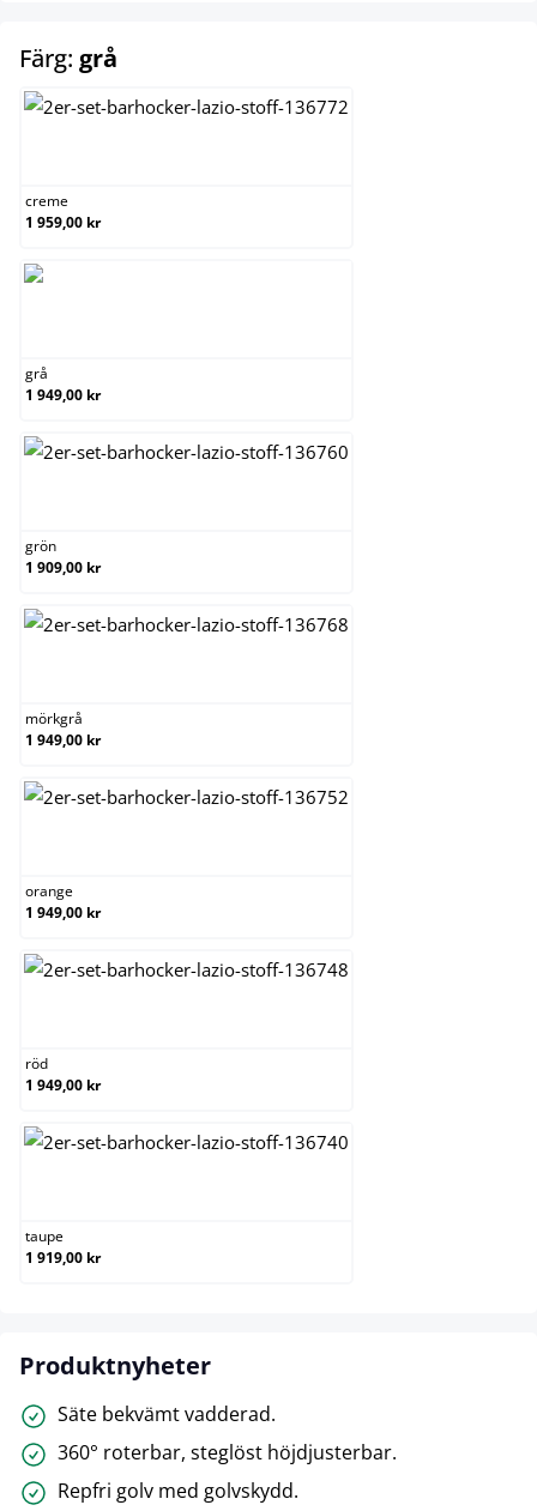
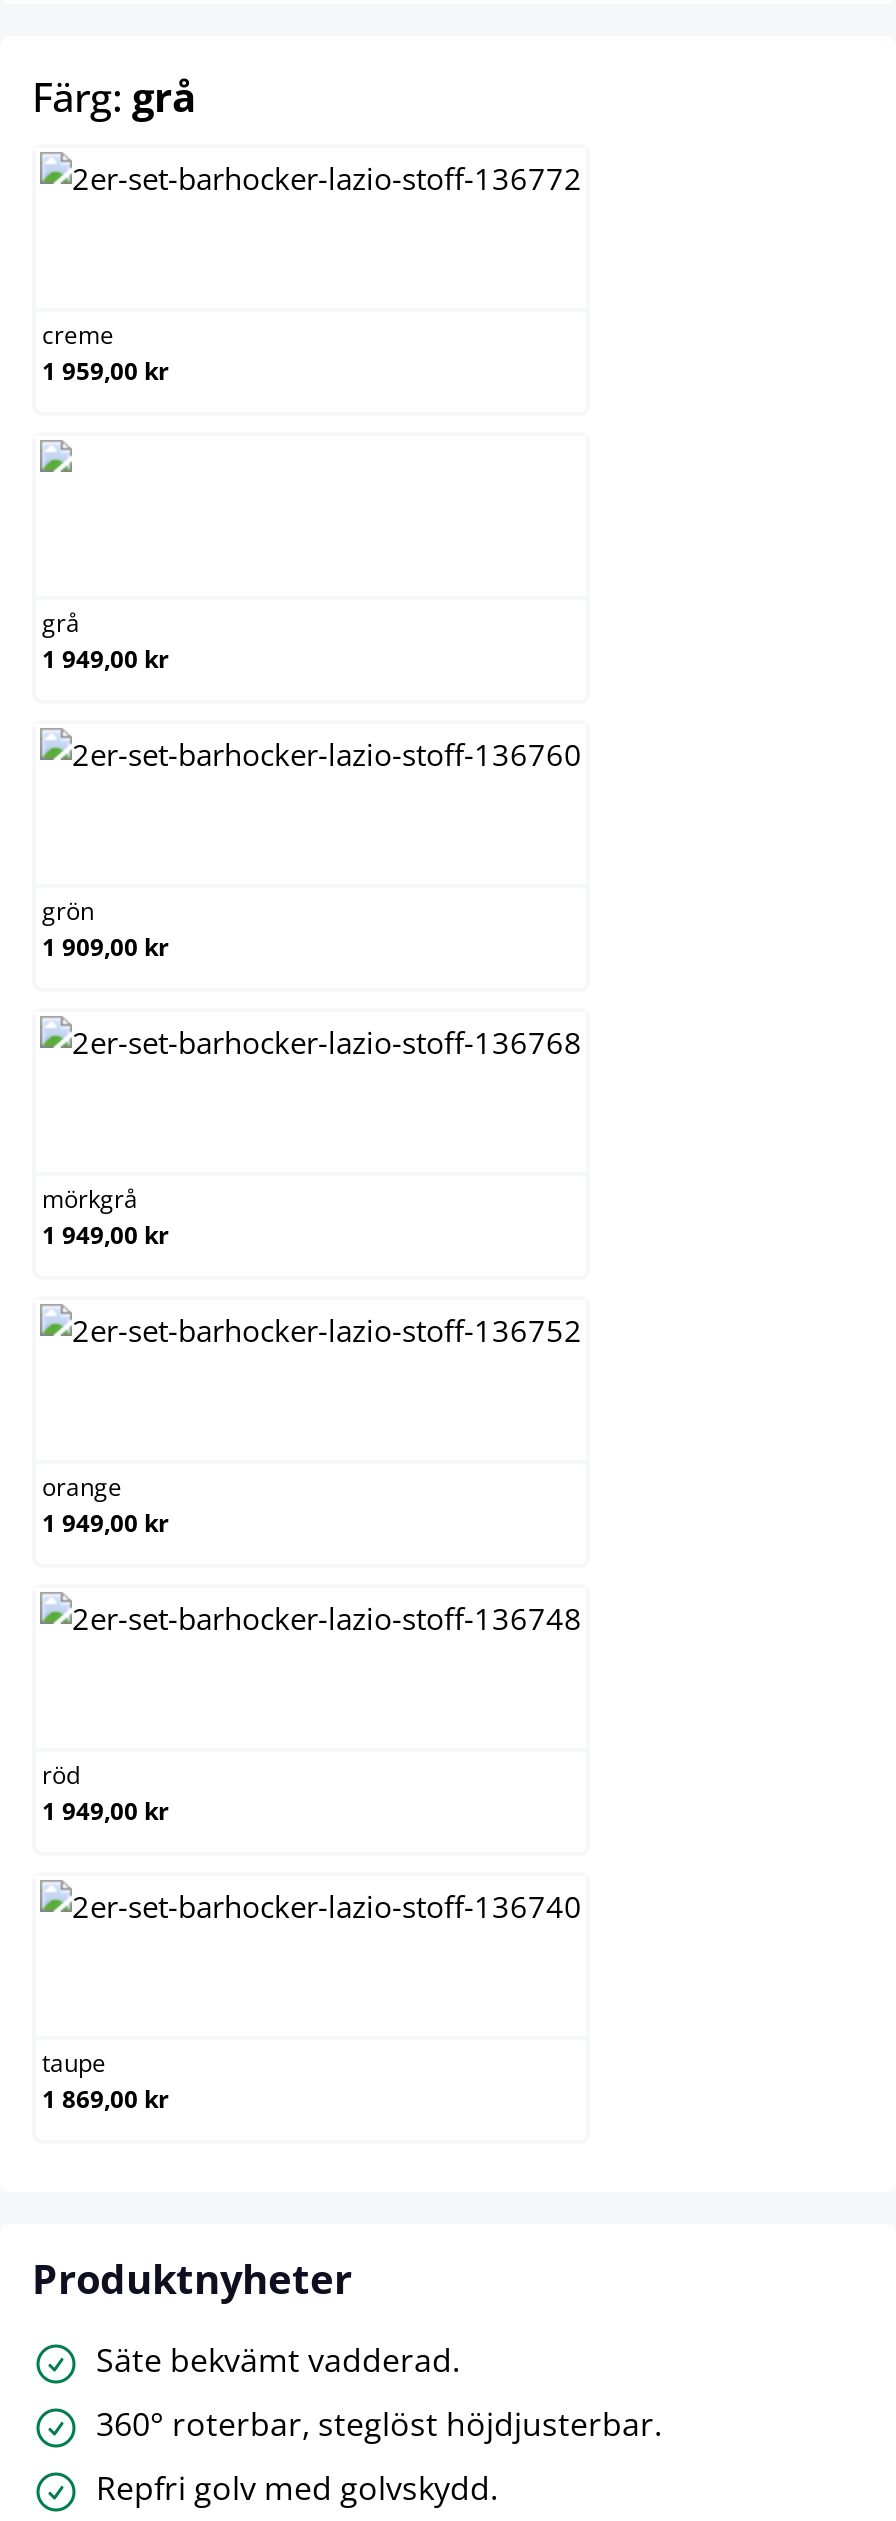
[25,1247,101,1268] 1 919,00 kr -> [42,2082,168,2116] 1 869,00 kr

